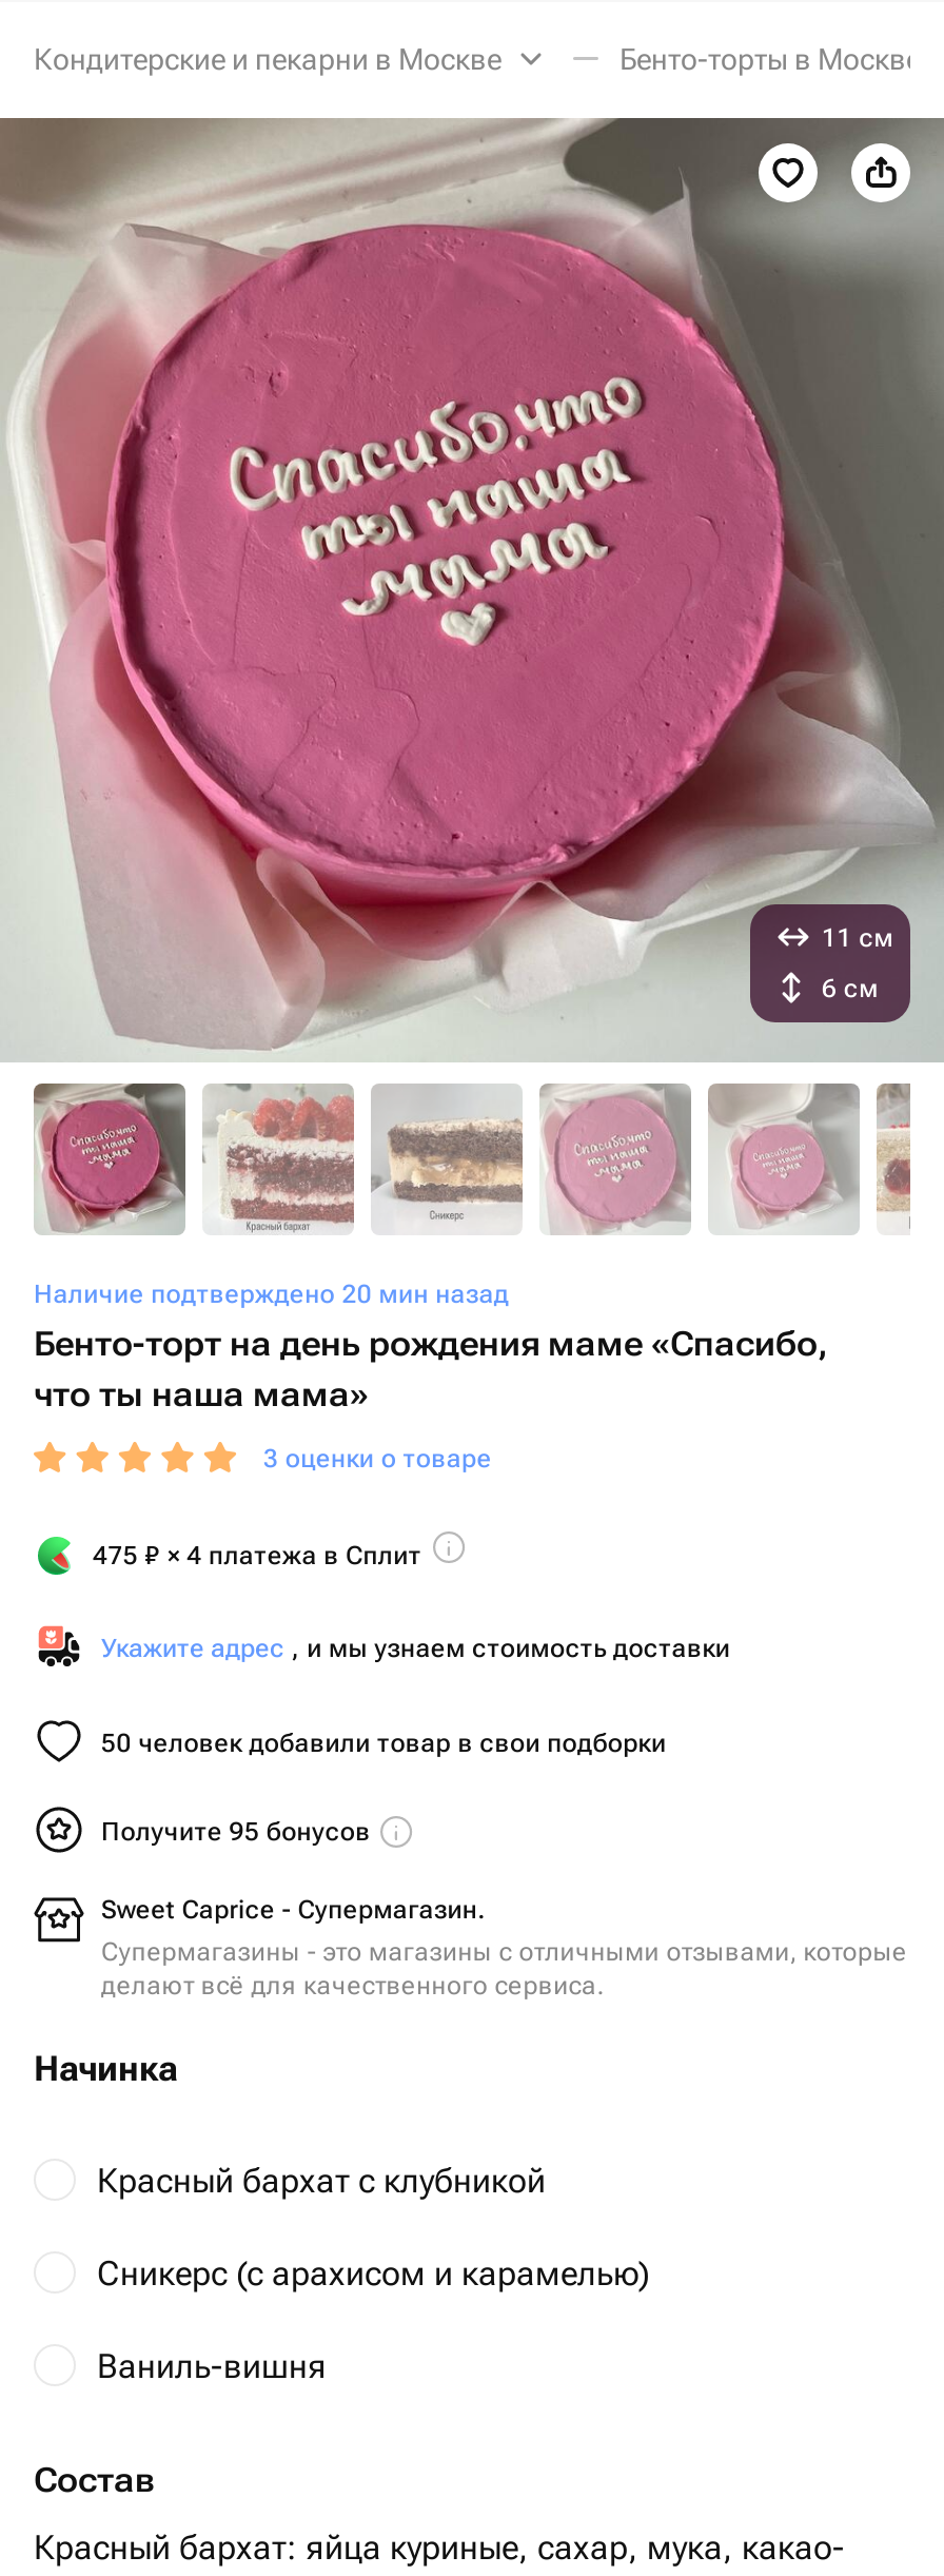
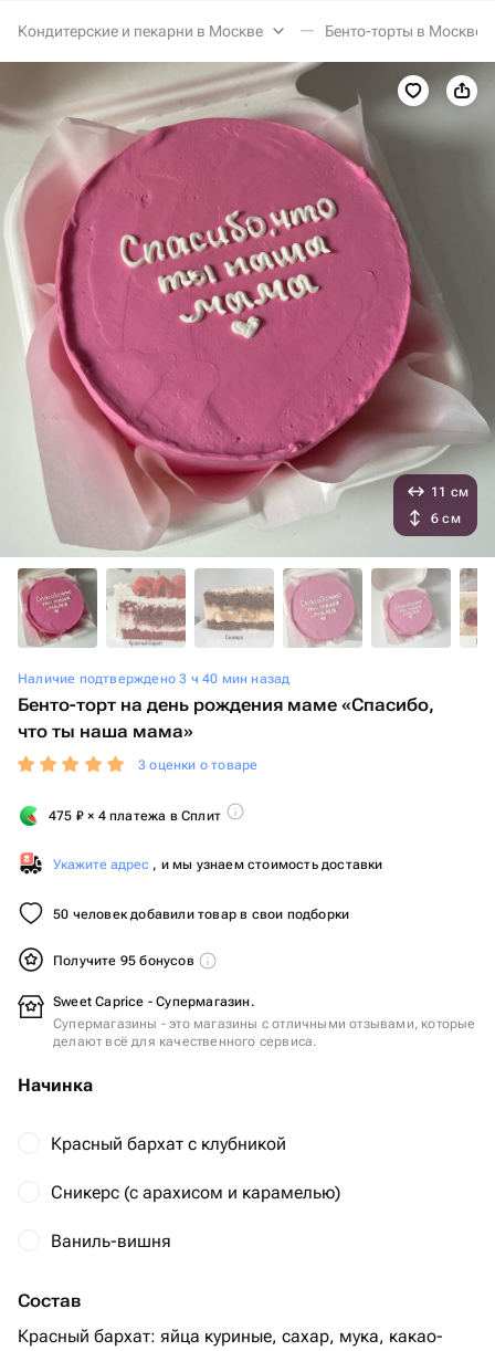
[34,1280,509,1309] Наличие подтверждено 20 мин назад -> [18,671,290,687] Наличие подтверждено 3 ч 40 мин назад

